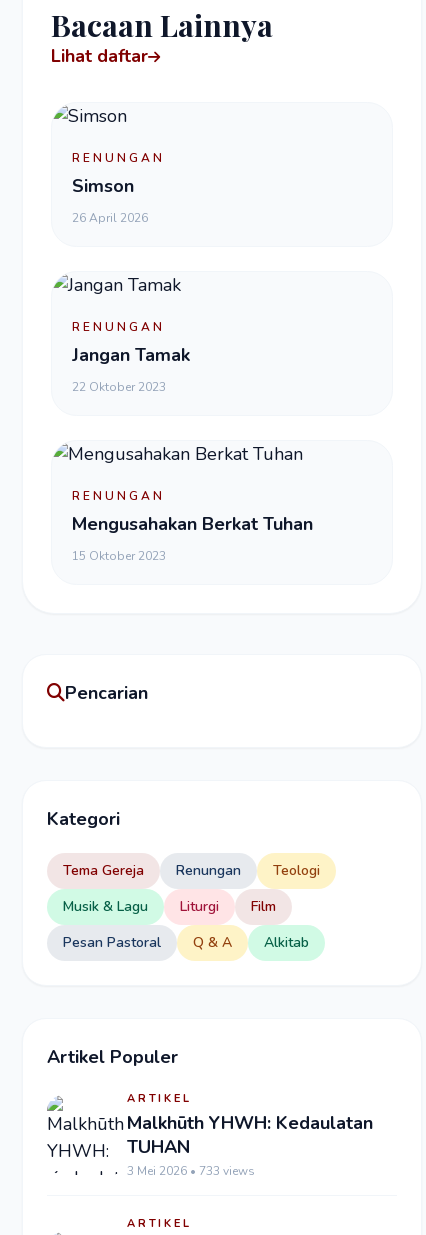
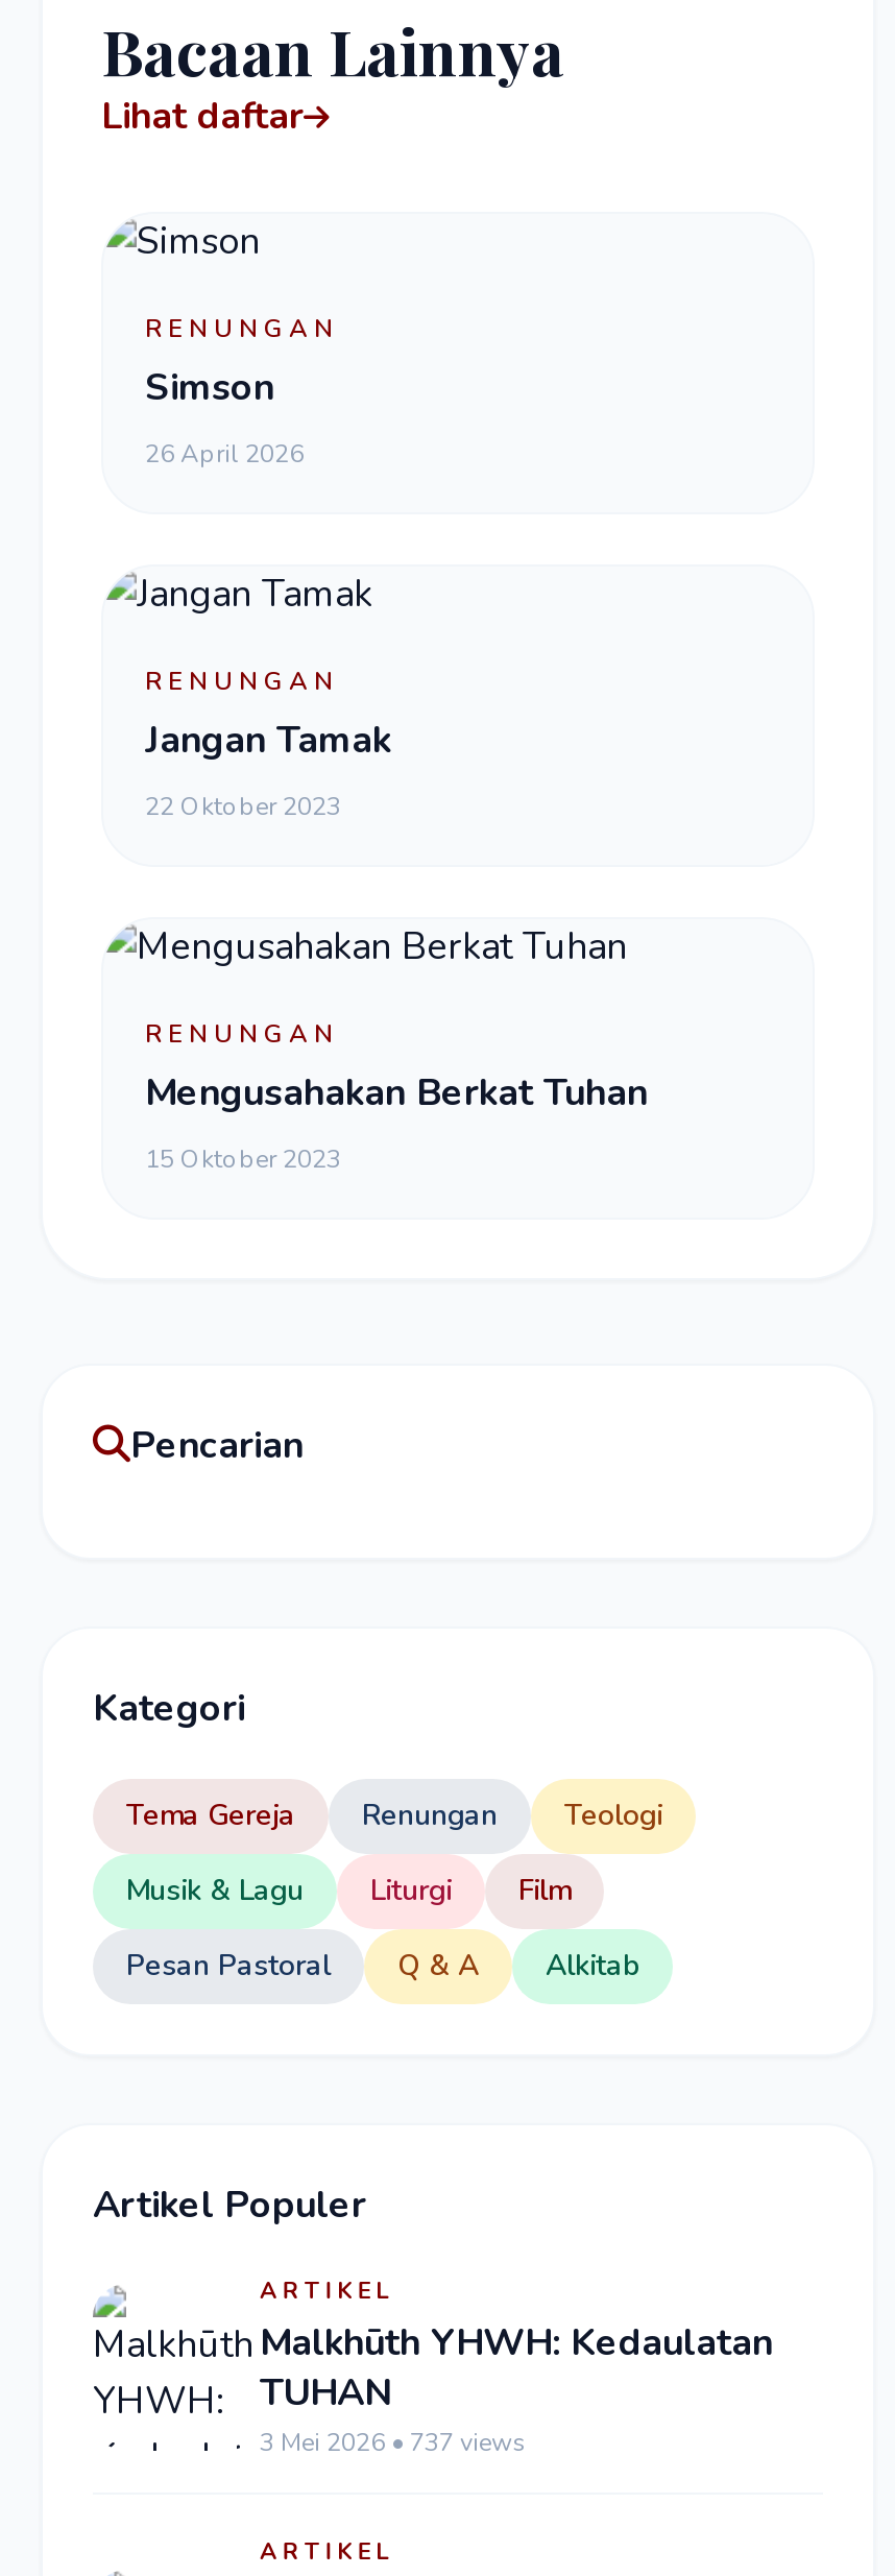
[127,1163,255,1179] 3 Mei 2026 • 733 views -> [260,2426,527,2459] 3 Mei 2026 • 737 views

